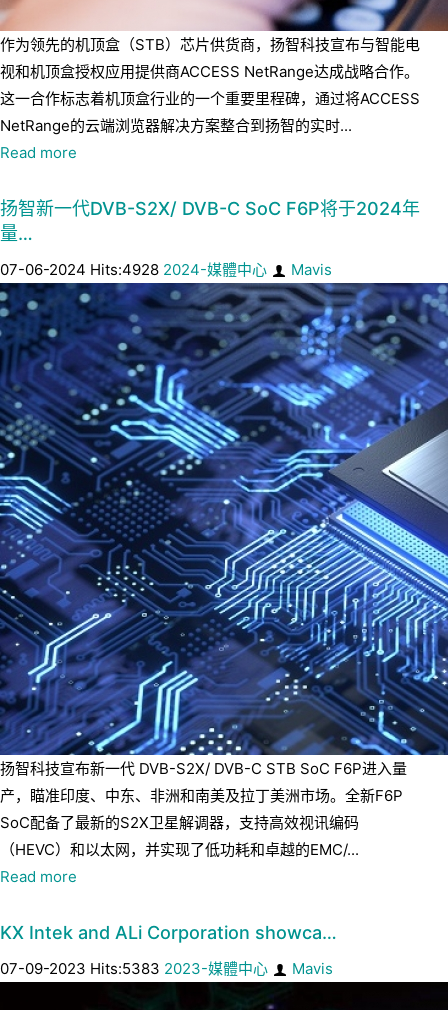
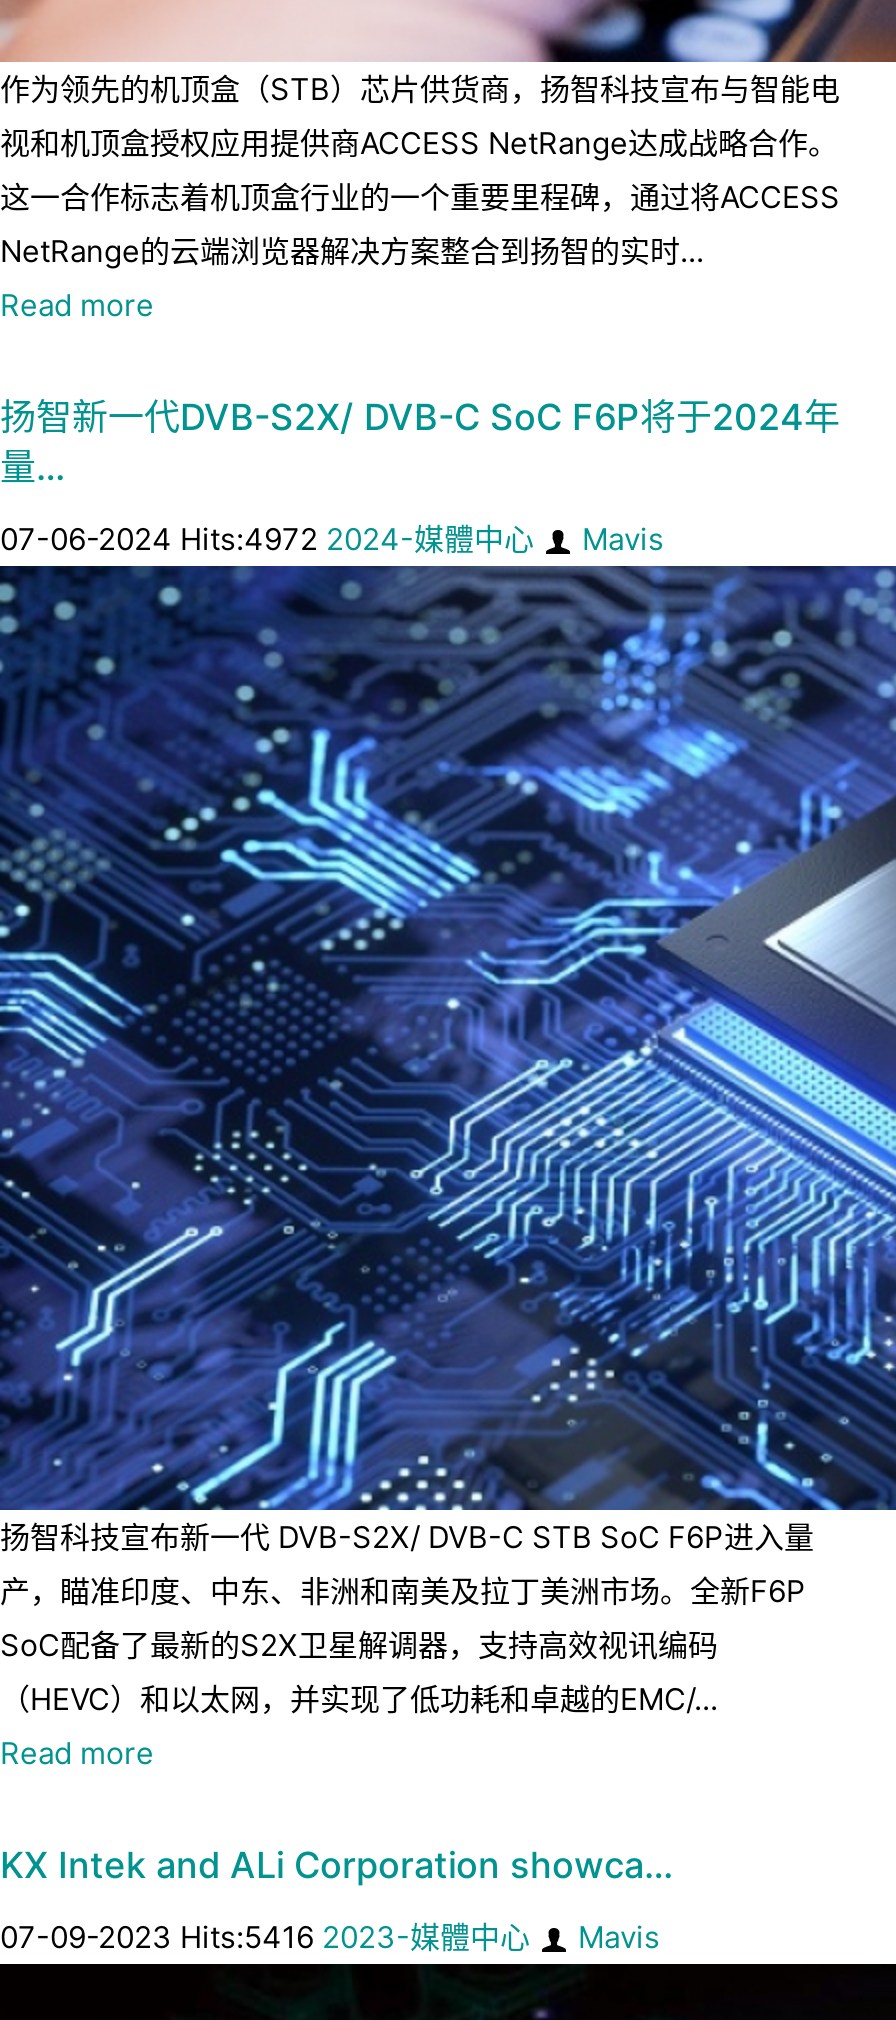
[0,260,267,279] 07-06-2024 Hits:4928 2024-媒體中心 -> [0,520,534,558] 07-06-2024 Hits:4972 2024-媒體中心
[0,959,268,978] 07-09-2023 Hits:5383 2023-媒體中心 -> [0,1918,530,1956] 07-09-2023 Hits:5416 2023-媒體中心

